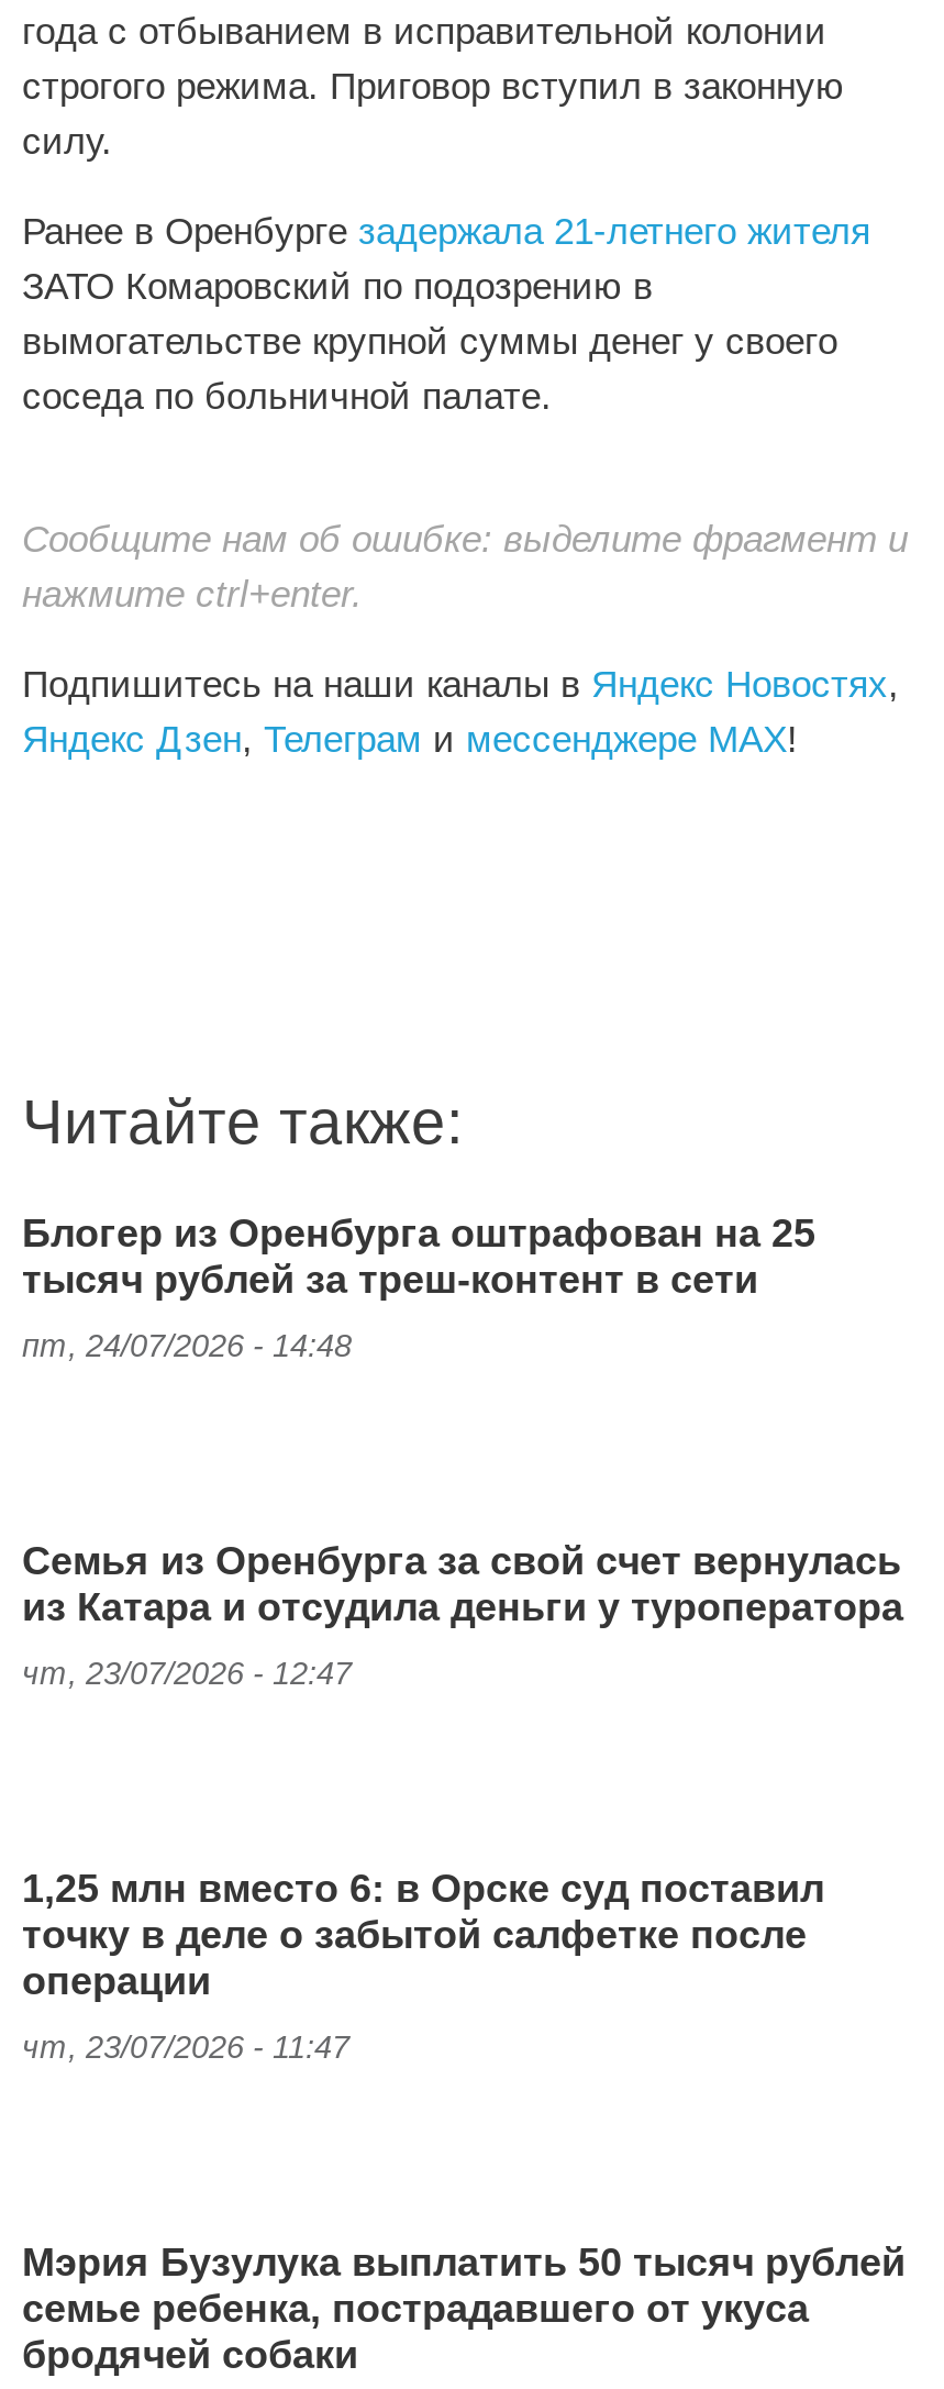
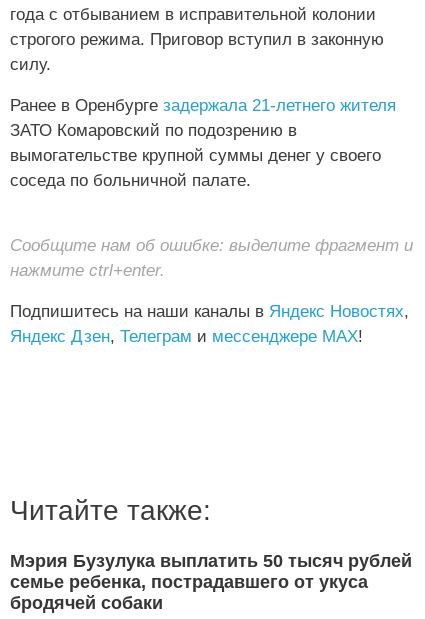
[22,1211,815,1362] Блогер из Оренбурга оштрафован на 25 | тысяч рублей за треш‑контент в сети | пт, 24/07/2026 - 14:48 -> none
[22,1538,903,1690] Семья из Оренбурга за свой счет вернулась | из Катара и отсудила деньги у туроператора | чт, 23/07/2026 - 12:47 -> none
[22,1866,824,2064] 1,25 млн вместо 6: в Орске суд поставил | точку в деле о забытой салфетке после | операции | чт, 23/07/2026 - 11:47 -> none

